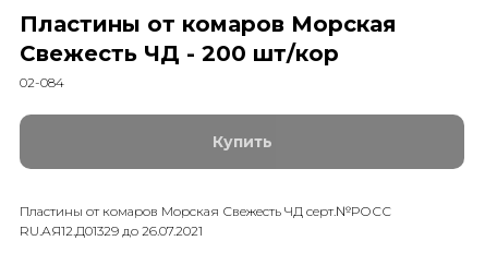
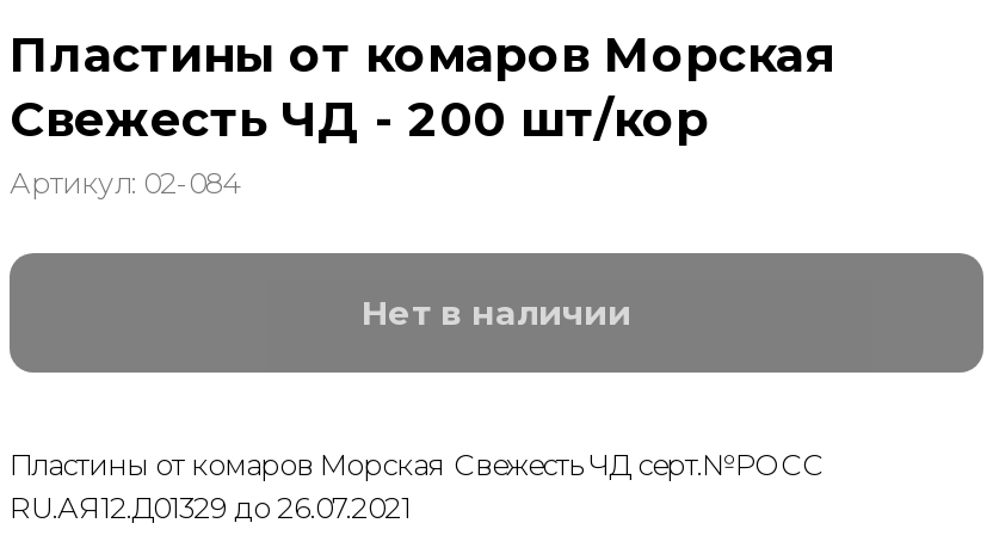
[20,74,64,91] 02-084 -> [10,165,241,201] Артикул: 02-084
[212,132,272,152] Купить -> [362,291,631,334] Нет в наличии

